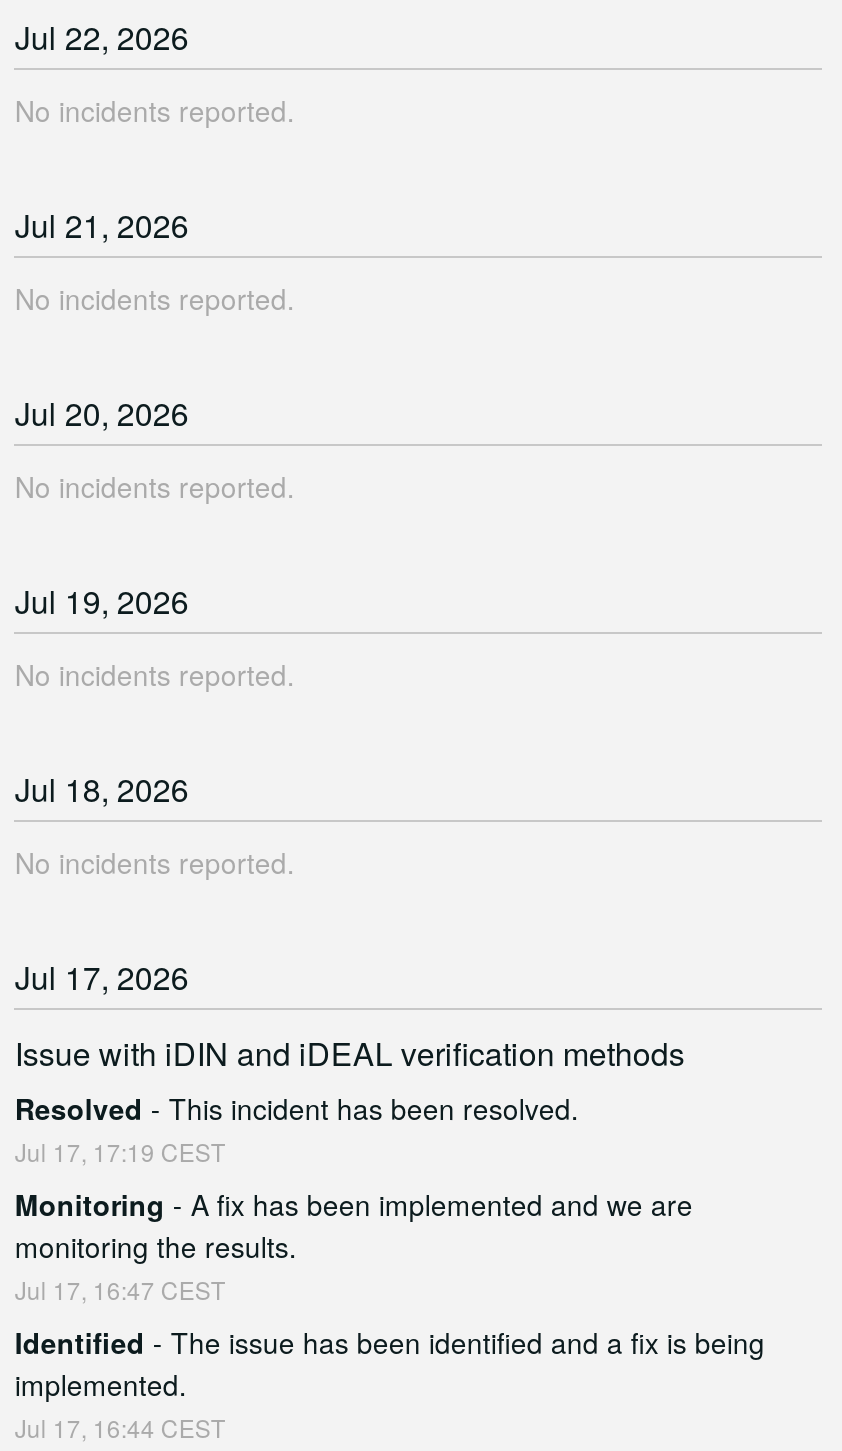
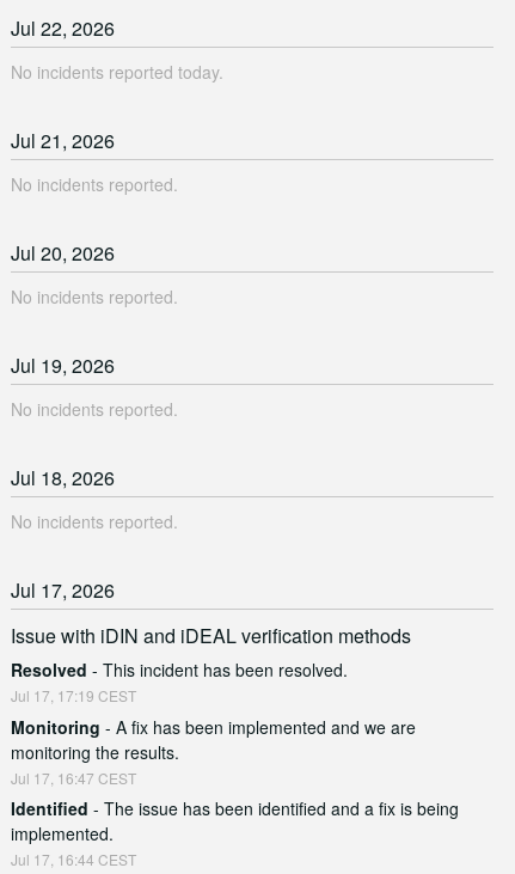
[15,90,295,130] No incidents reported. -> [11,60,224,84] No incidents reported today.

